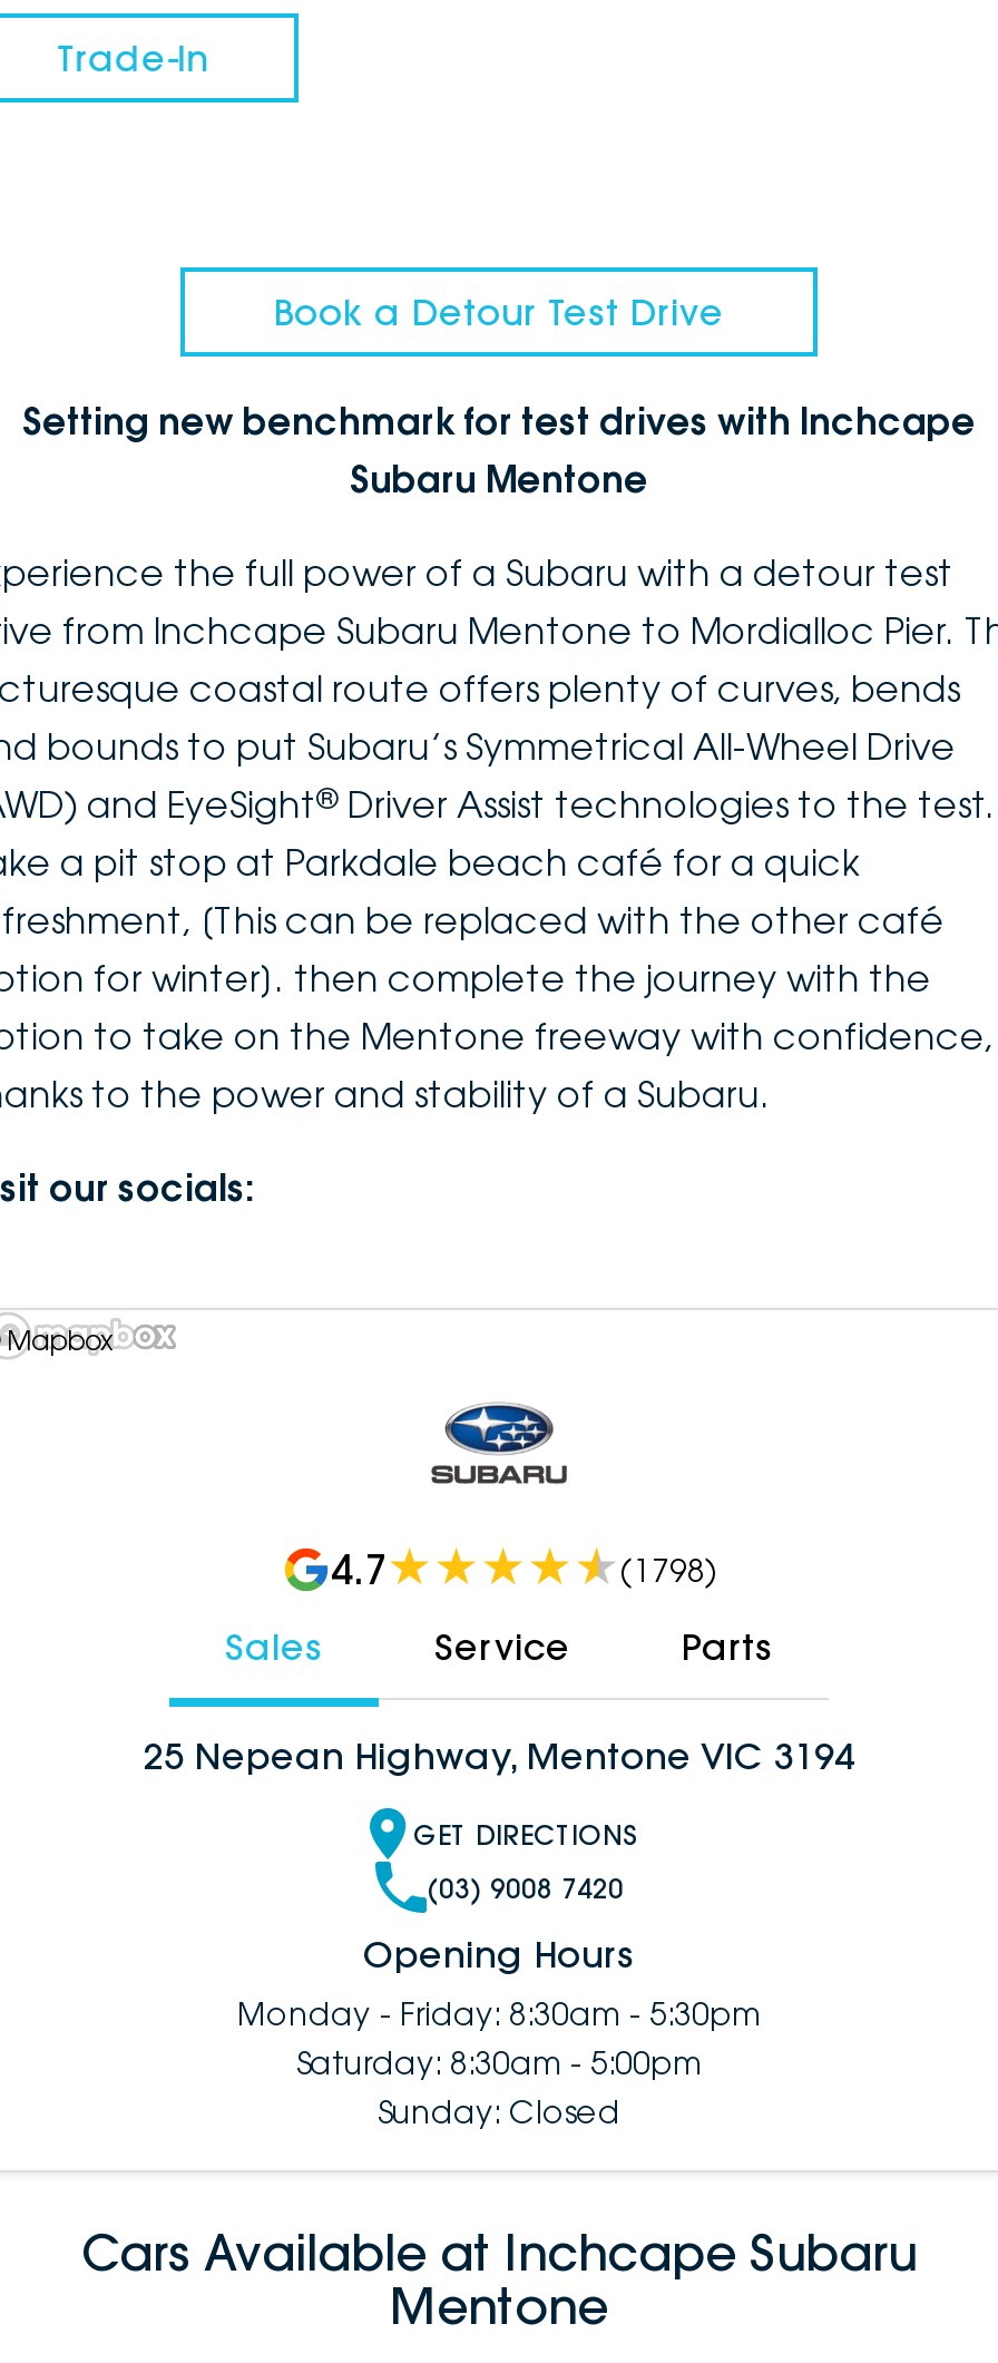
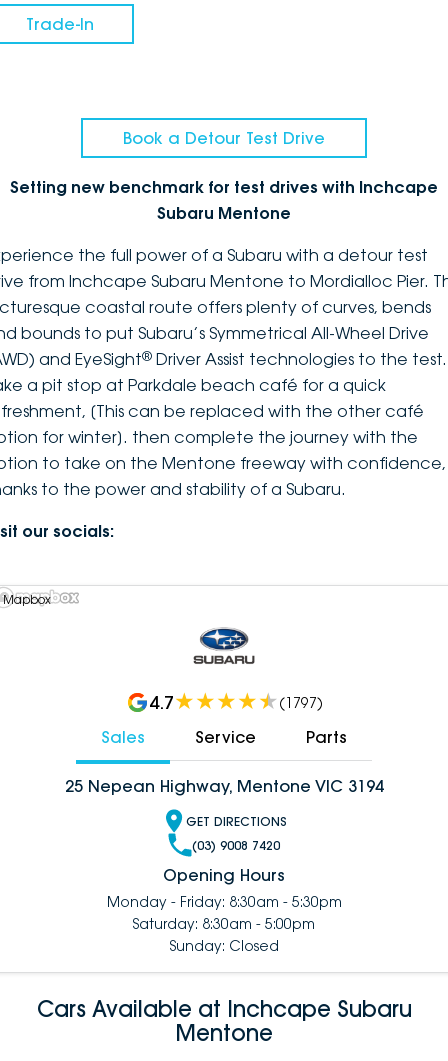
[620,1550,718,1588] (1798) -> [278,694,322,711] (1797)

